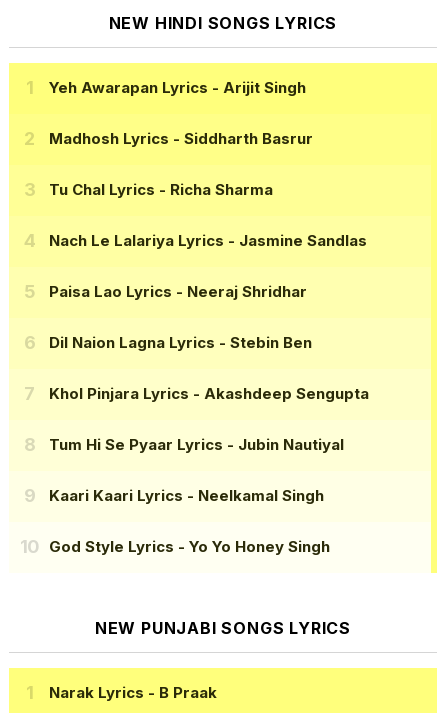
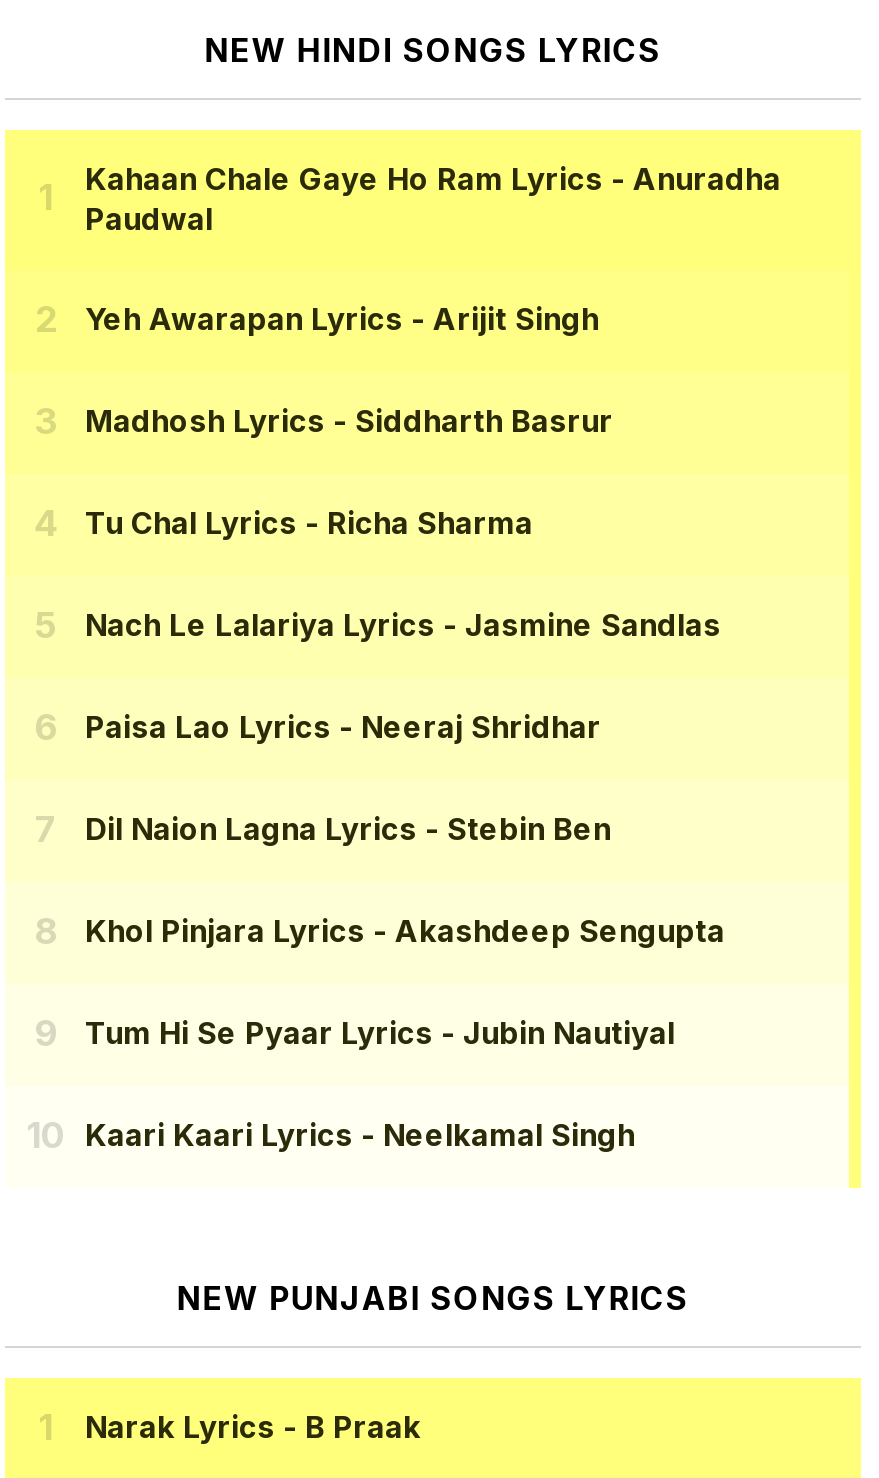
none -> [85,160,781,238] Kahaan Chale Gaye Ho Ram Lyrics - Anuradha | Paudwal
moved [49,78,369,505] -> [85,301,725,1155]: Yeh Awarapan Lyrics - Arijit Singh | Madhosh Lyrics - Siddharth Basrur | Tu Chal Lyrics - Richa Sharma | ... | Tum Hi Se Pyaar Lyrics - Jubin Nautiyal | Kaari Kaari Lyrics - Neelkamal Singh
[49,537,330,556] God Style Lyrics - Yo Yo Honey Singh -> none

